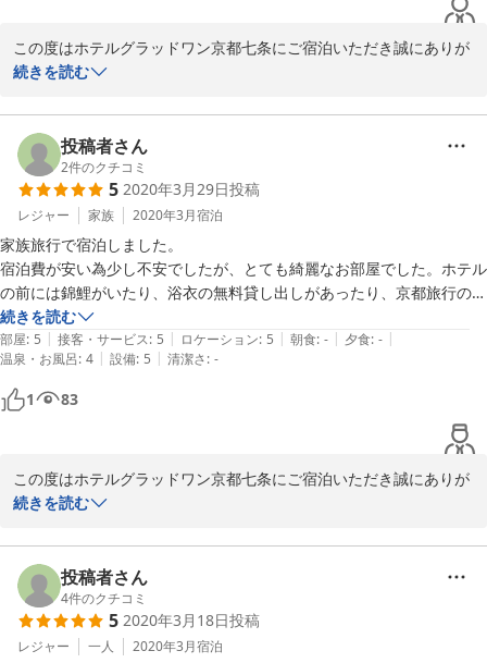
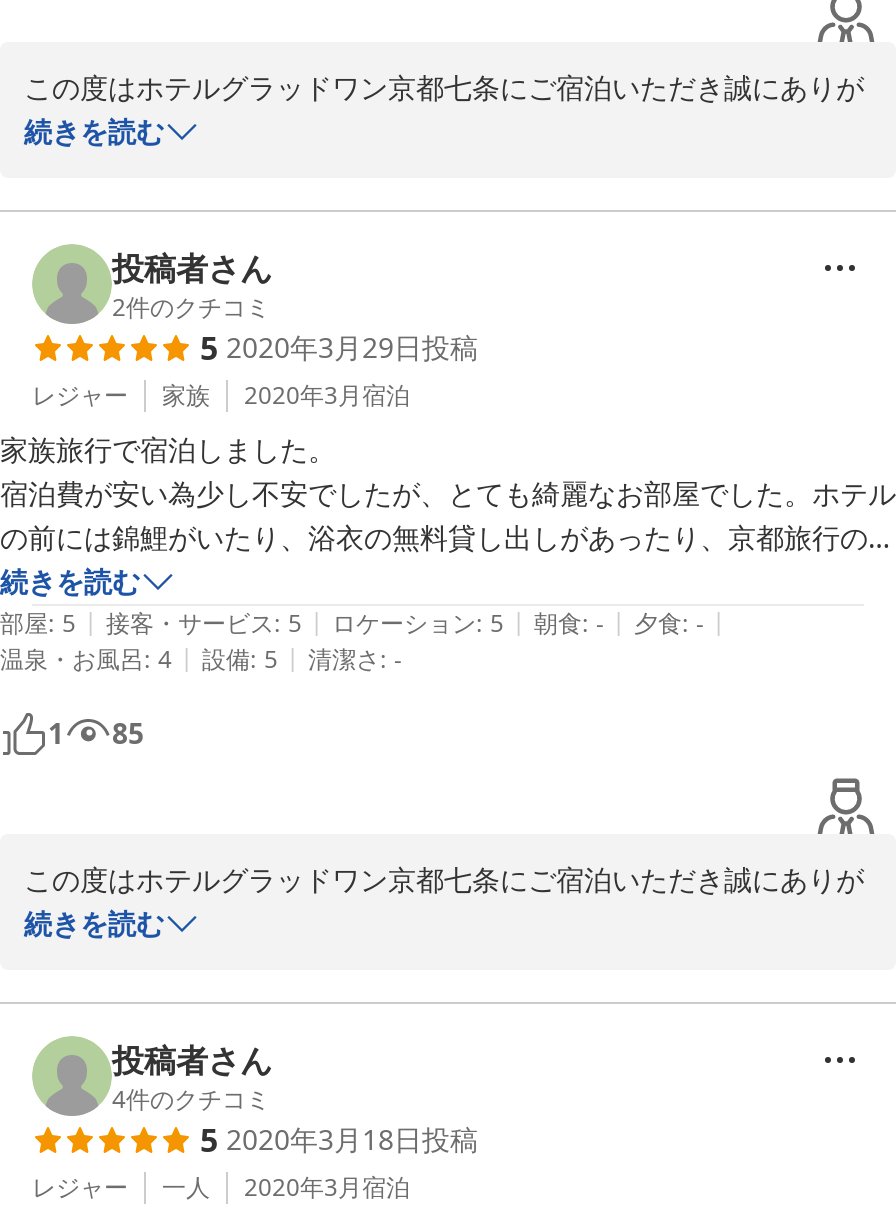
[26,389,78,409] 1 83 -> [48,714,144,752] 1 85

